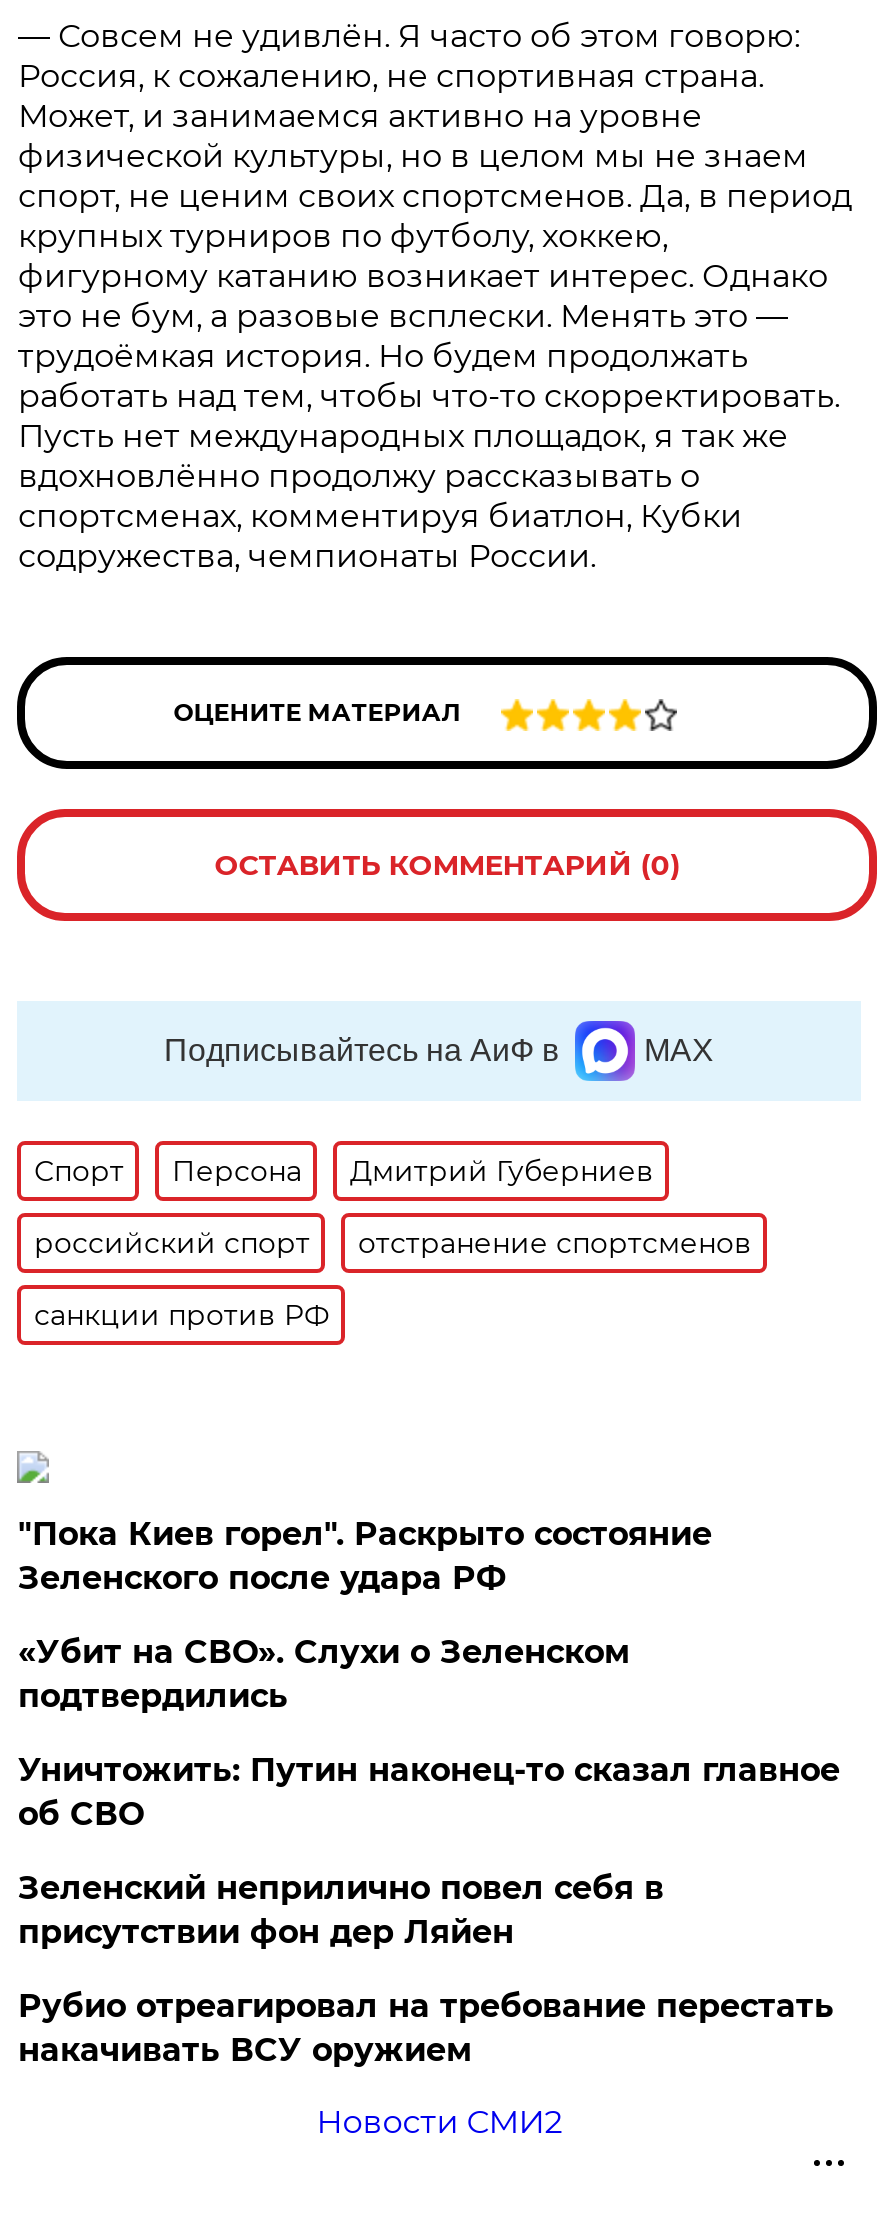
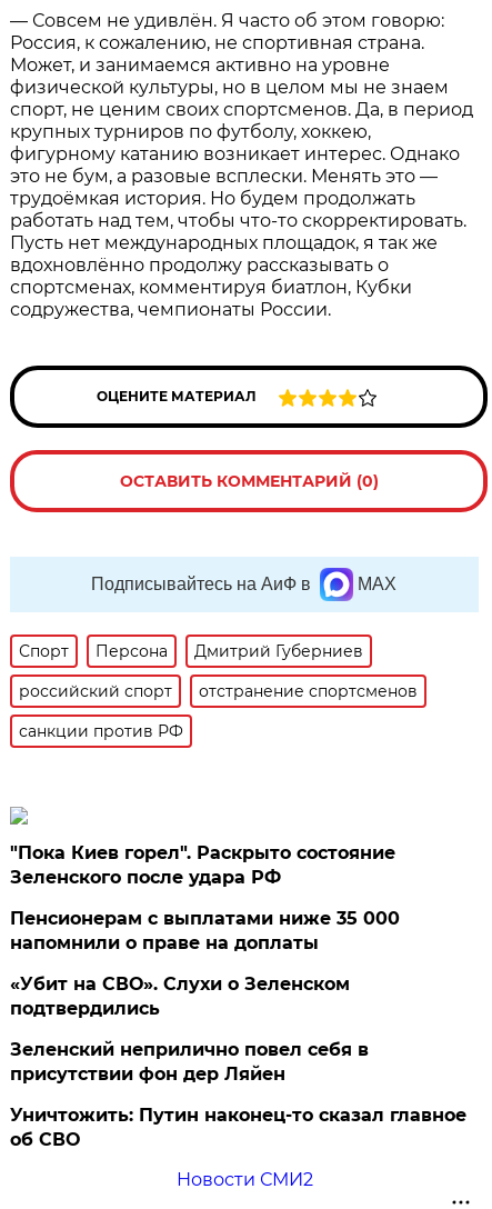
none -> [10,908,400,953] Пенсионерам с выплатами ниже 35 000 | напомнили о праве на доплаты
moved [18,1633,630,1715] -> [10,973,350,1019]: «Убит на СВО». Слухи о Зеленском | подтвердились
moved [18,1751,840,1833] -> [10,1105,467,1150]: Уничтожить: Путин наконец-то сказал главное | об СВО
[18,1987,834,2069] Рубио отреагировал на требование перестать | накачивать ВСУ оружием -> none

